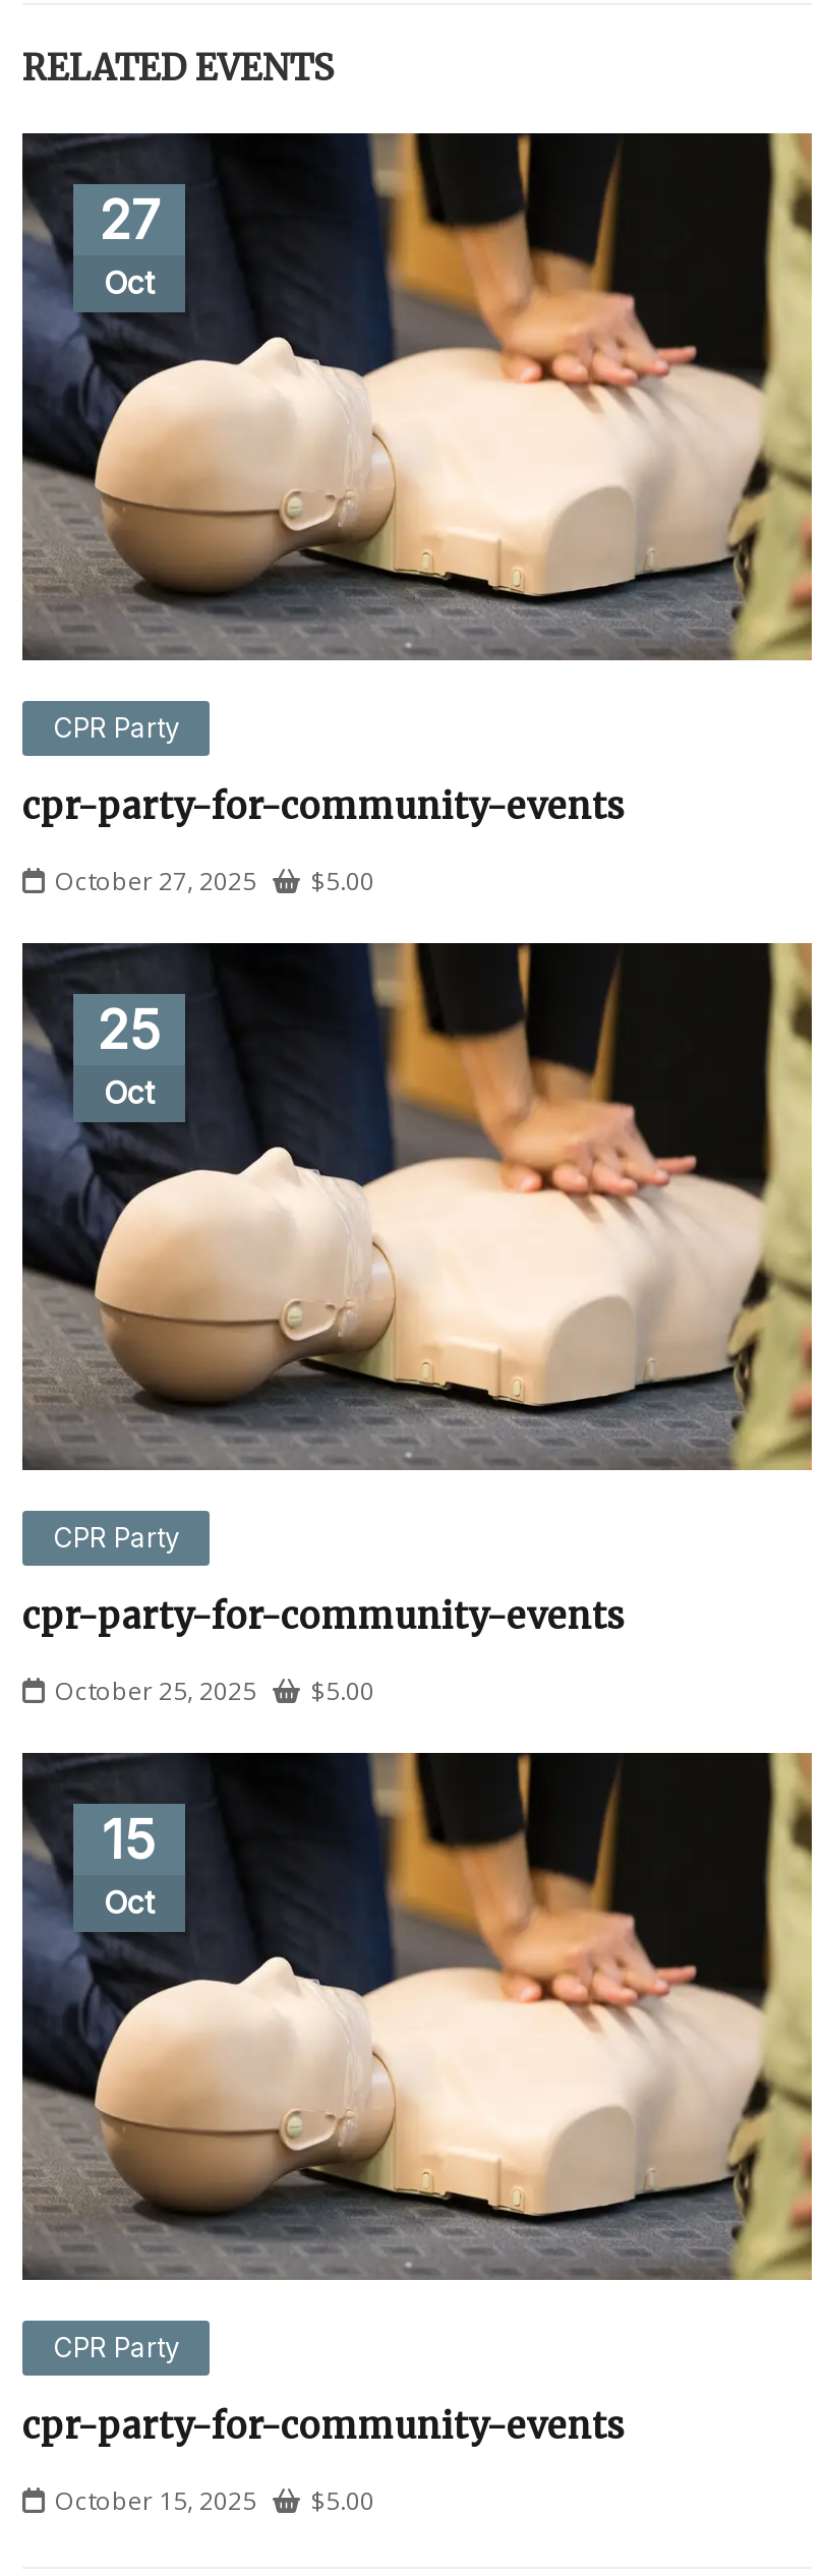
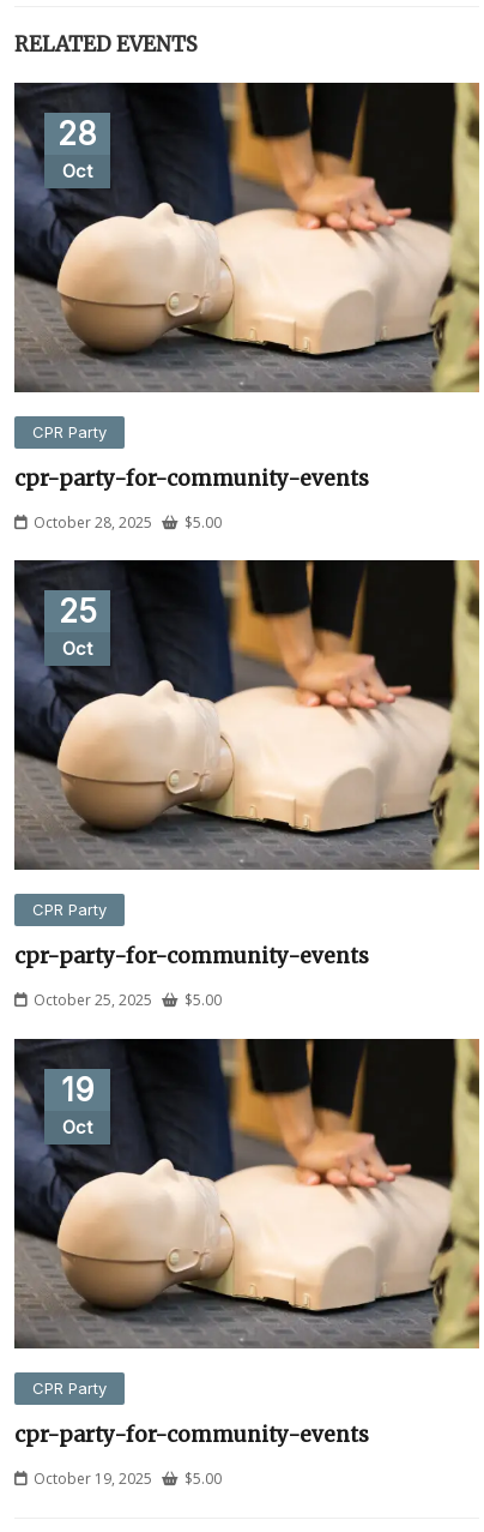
[99,190,160,253] 27 -> [58,115,97,152] 28
[55,864,374,899] October 27, 2025 $5.00 -> [34,513,222,533] October 28, 2025 $5.00
[102,1809,157,1872] 15 -> [60,1071,94,1108] 19
[55,2484,374,2518] October 15, 2025 $5.00 -> [34,1469,222,1489] October 19, 2025 $5.00

